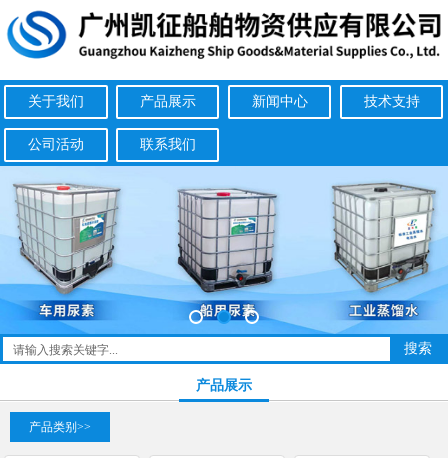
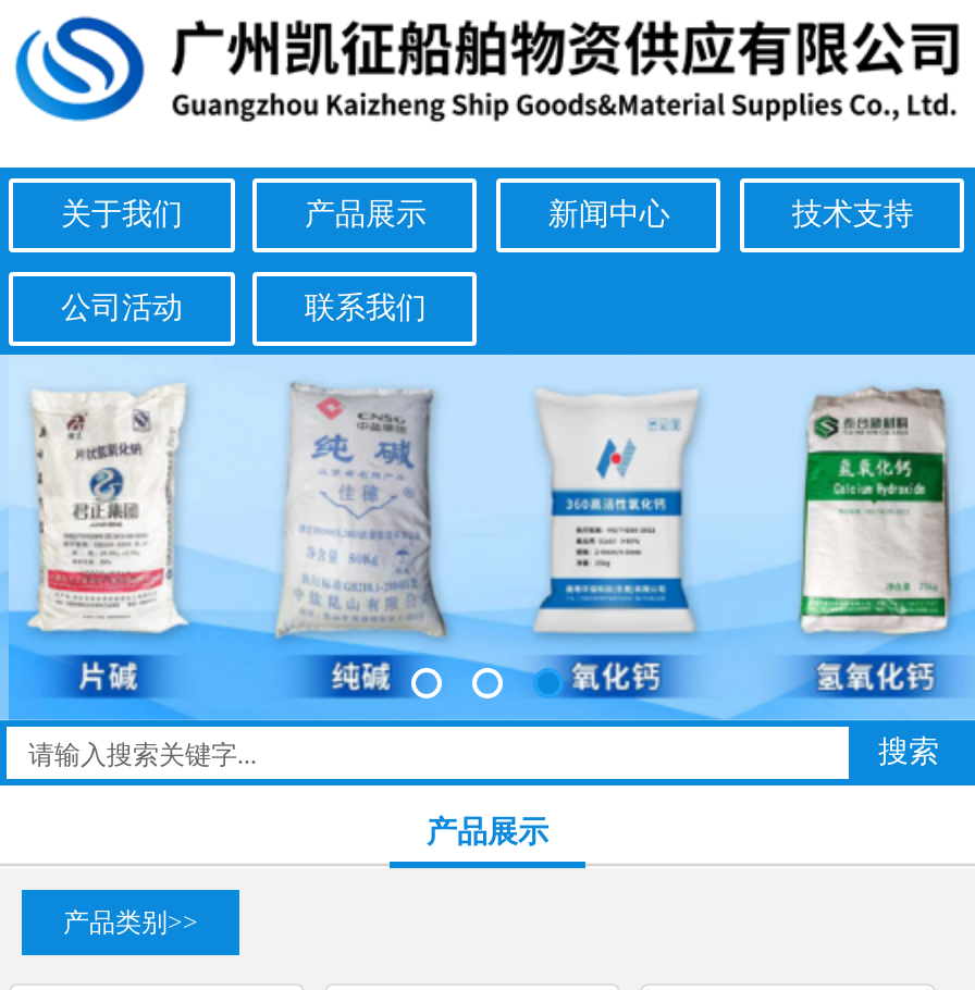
[13,179,321,325] [image] -> [26,381,701,701] [image]
[331,181,438,324] [image] -> [725,385,955,701] [image]

